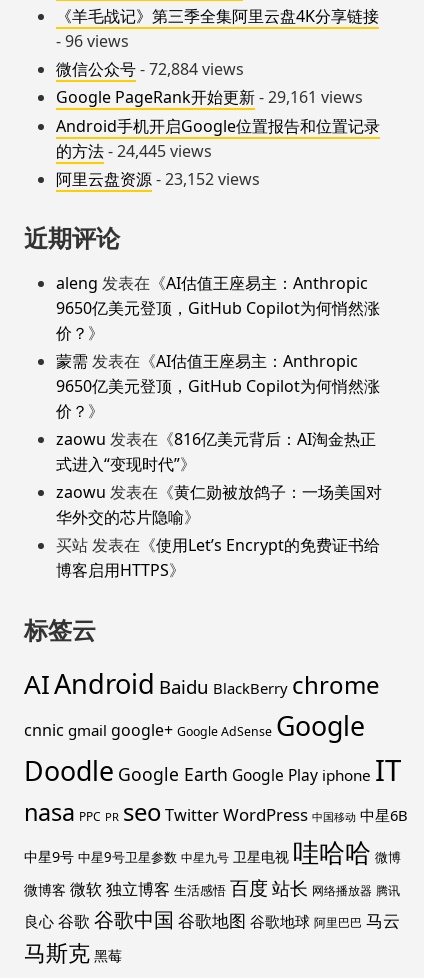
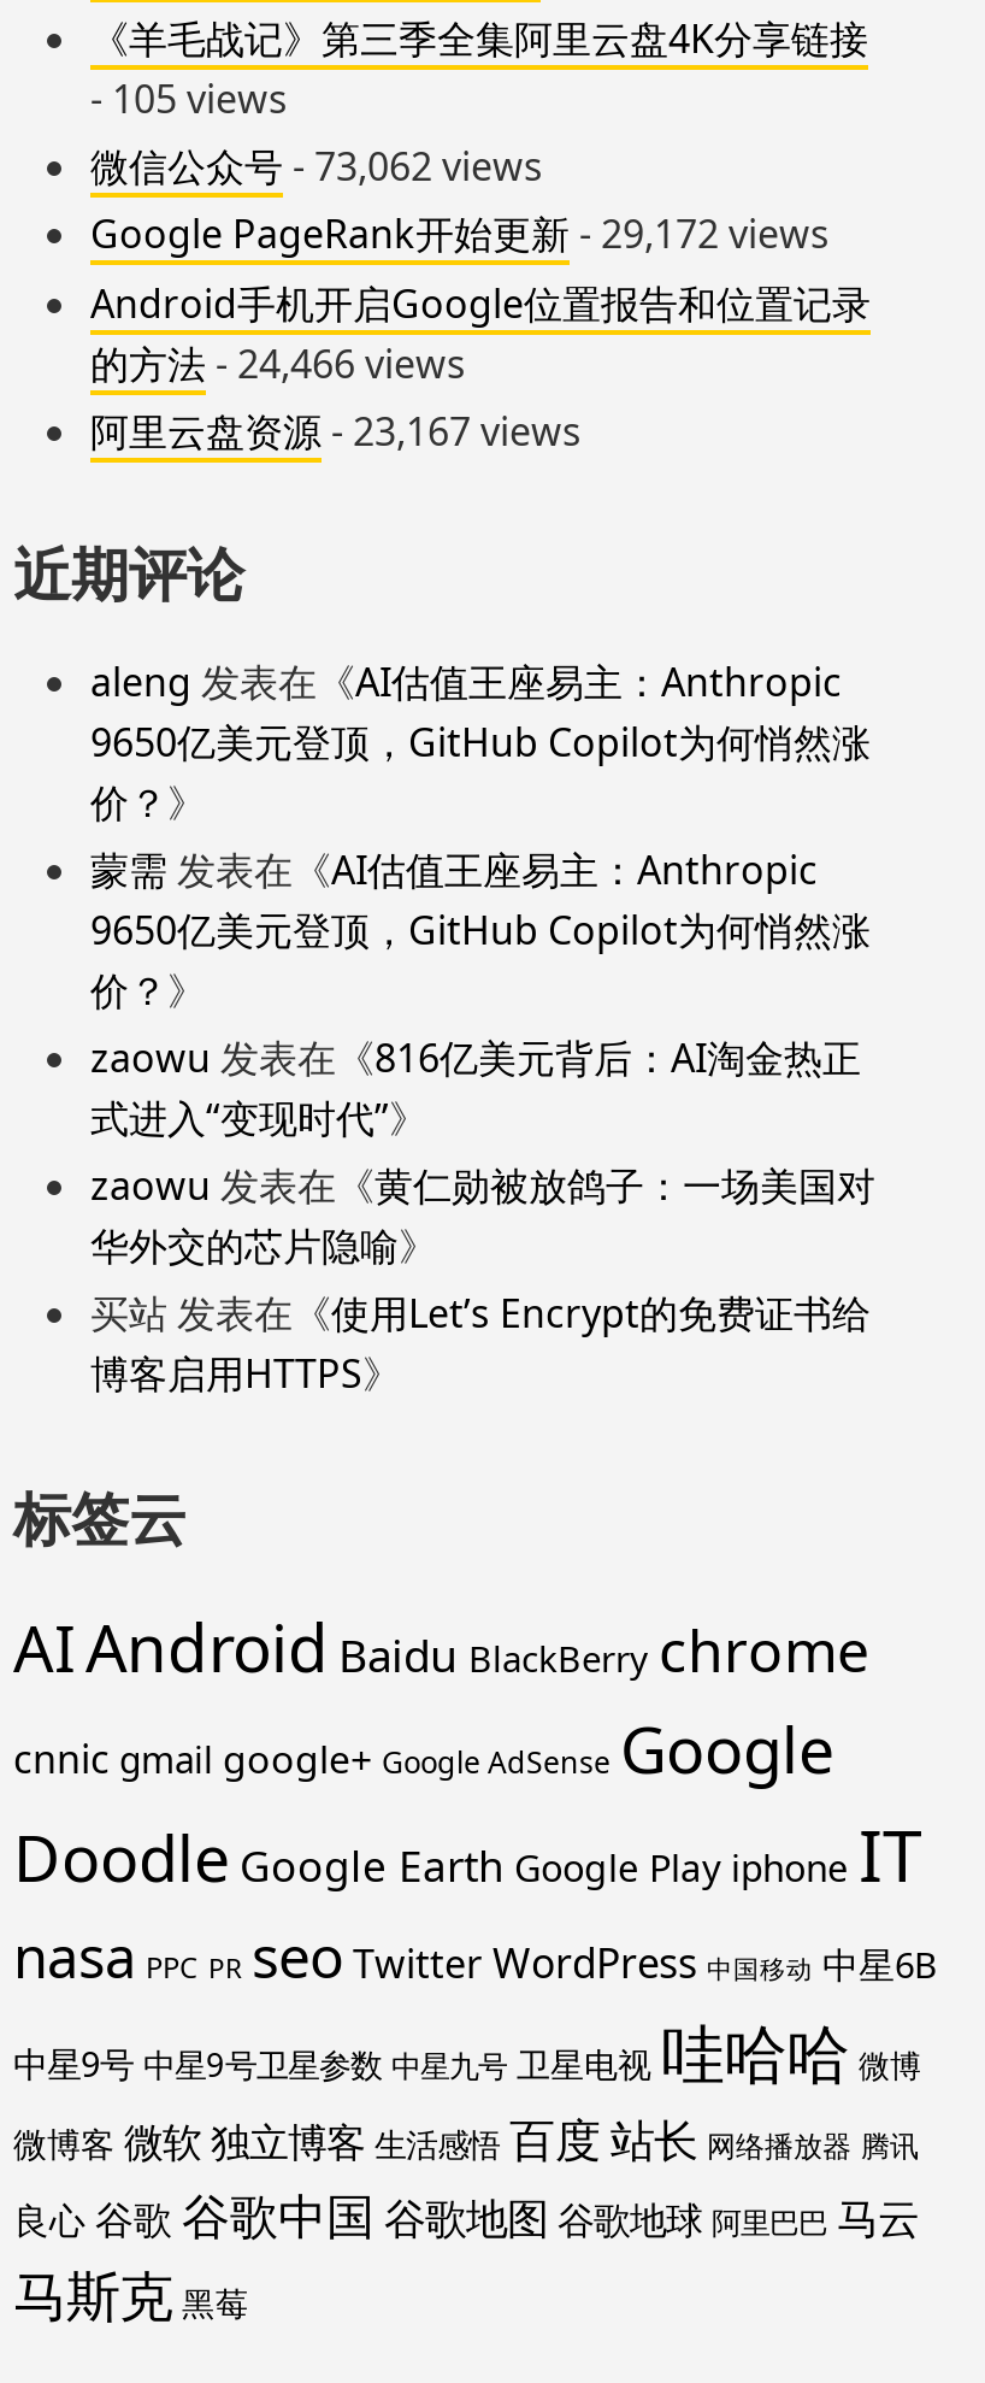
[56,30,129,52] - 96 views -> [90,72,288,125] - 105 views
[56,58,244,80] 微信公众号- 72,884 views -> [90,140,543,193] 微信公众号- 73,062 views
[56,86,363,108] Google PageRank开始更新- 29,161 views -> [90,208,830,261] Google PageRank开始更新- 29,172 views
[56,140,212,162] 的方法- 24,445 views -> [90,336,466,389] 的方法- 24,466 views
[56,168,260,190] 阿里云盘资源- 23,152 views -> [90,404,582,457] 阿里云盘资源- 23,167 views

